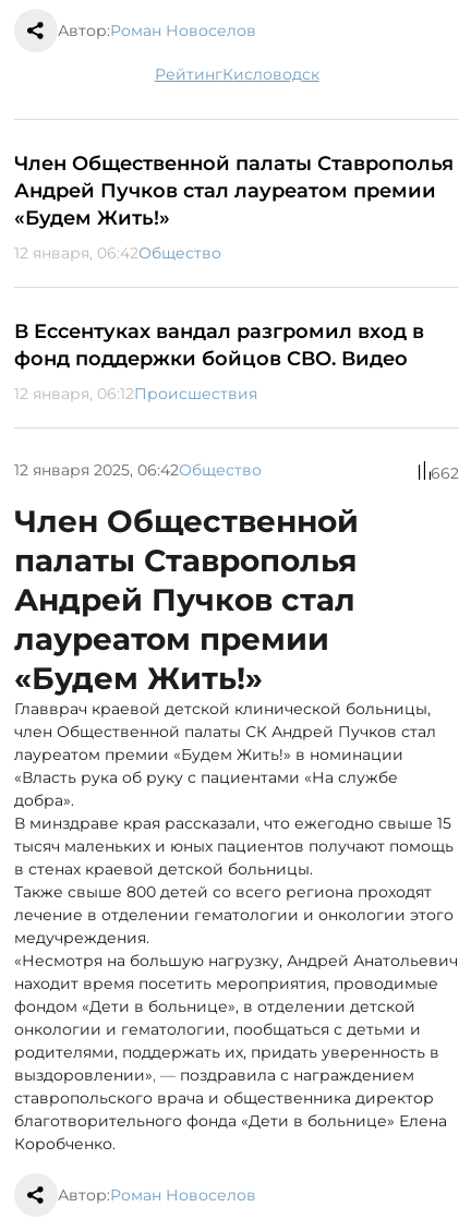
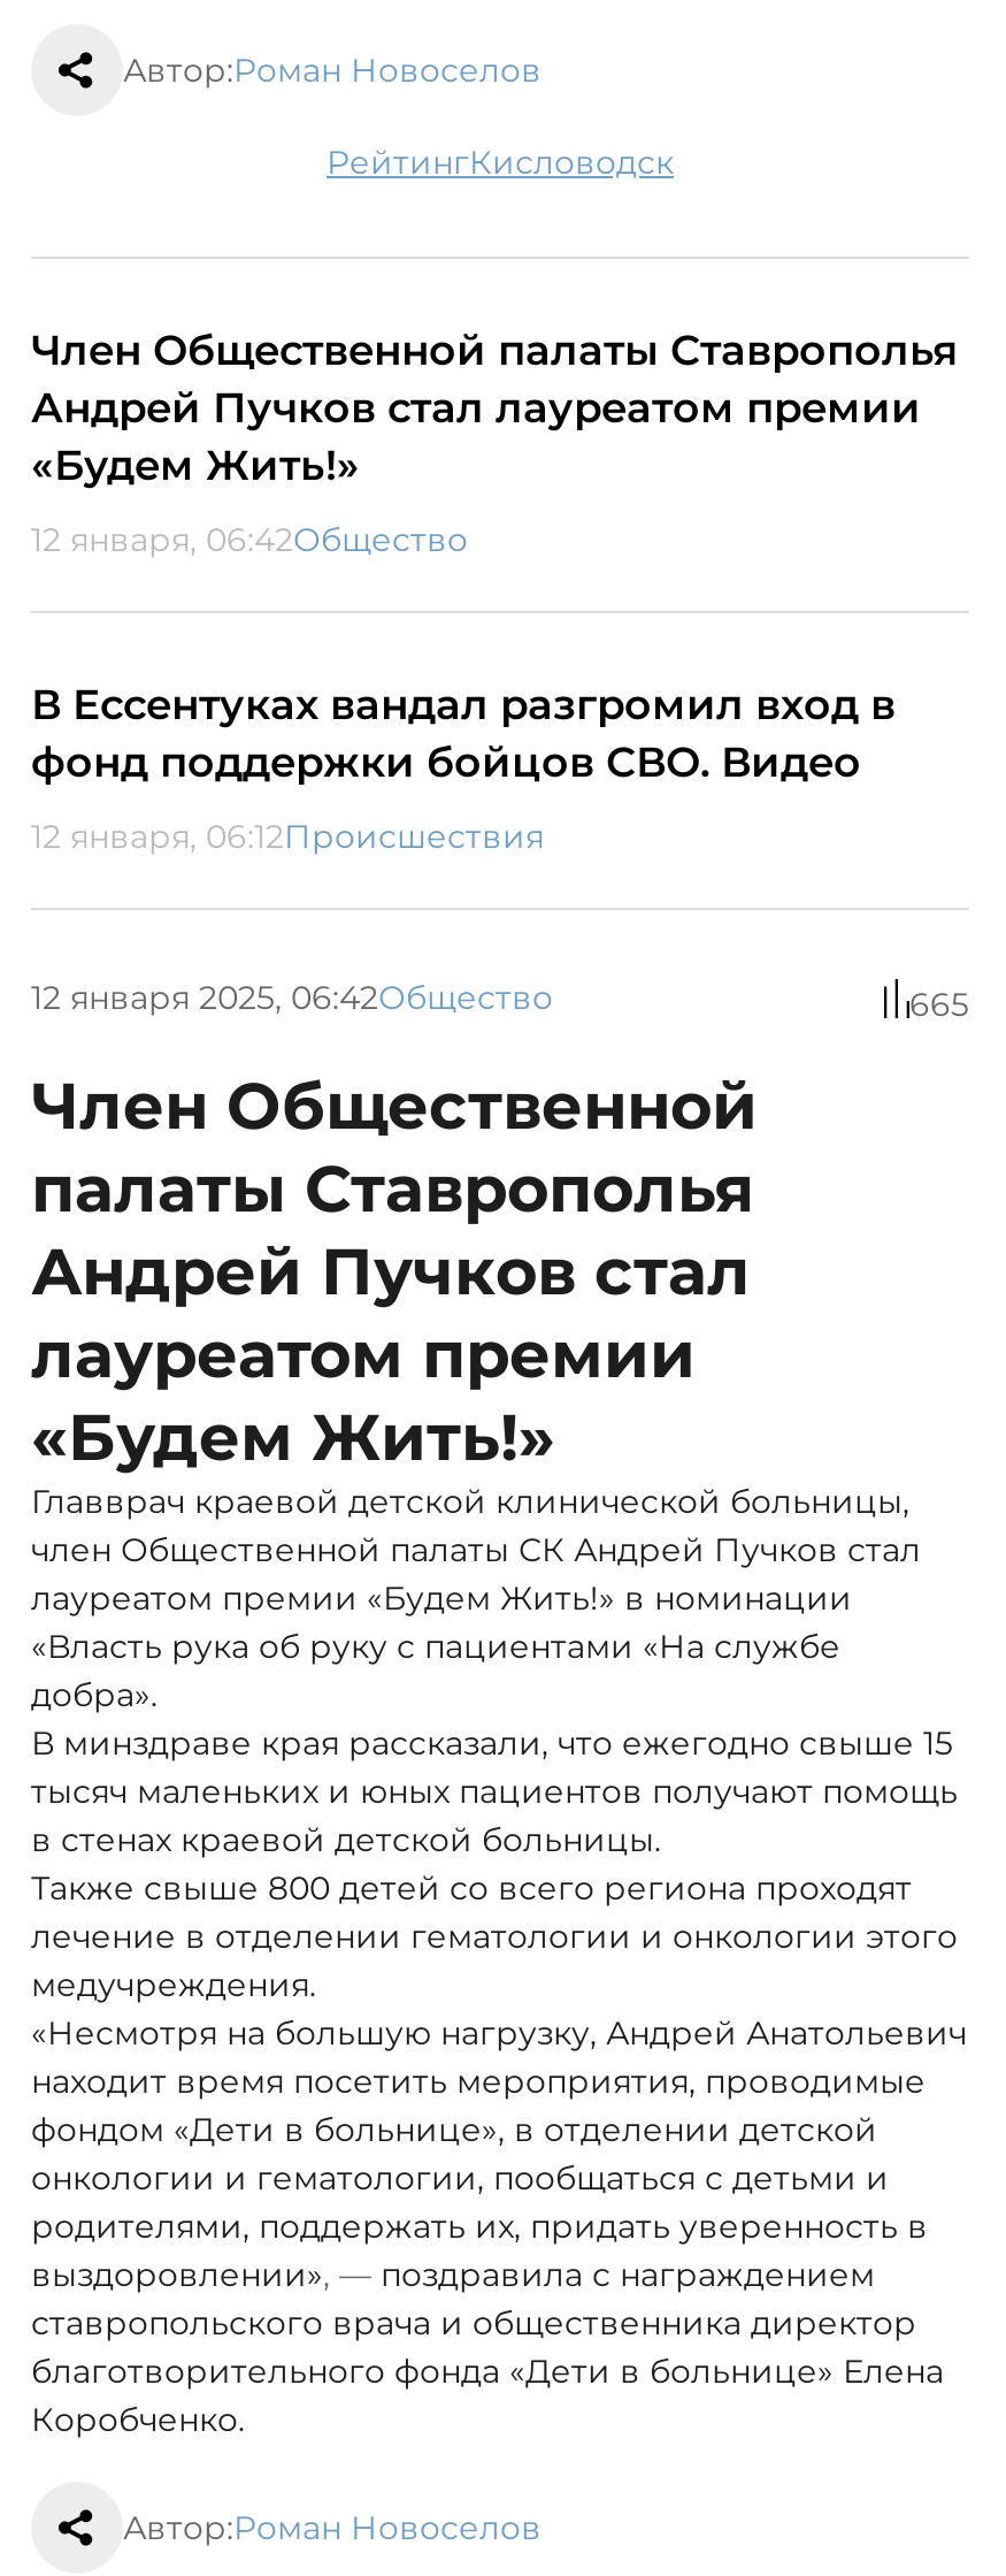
[431,463,459,483] 662 -> [909,983,969,1024] 665

